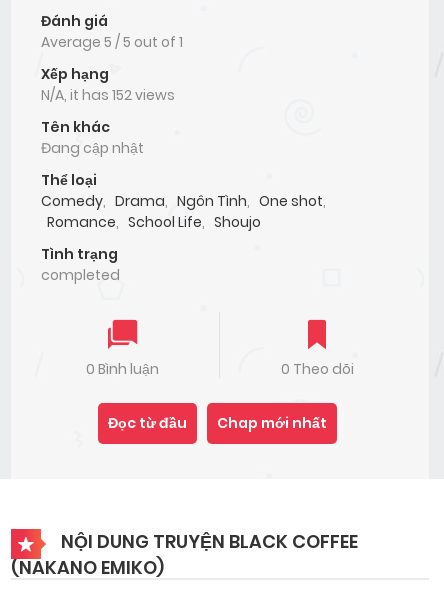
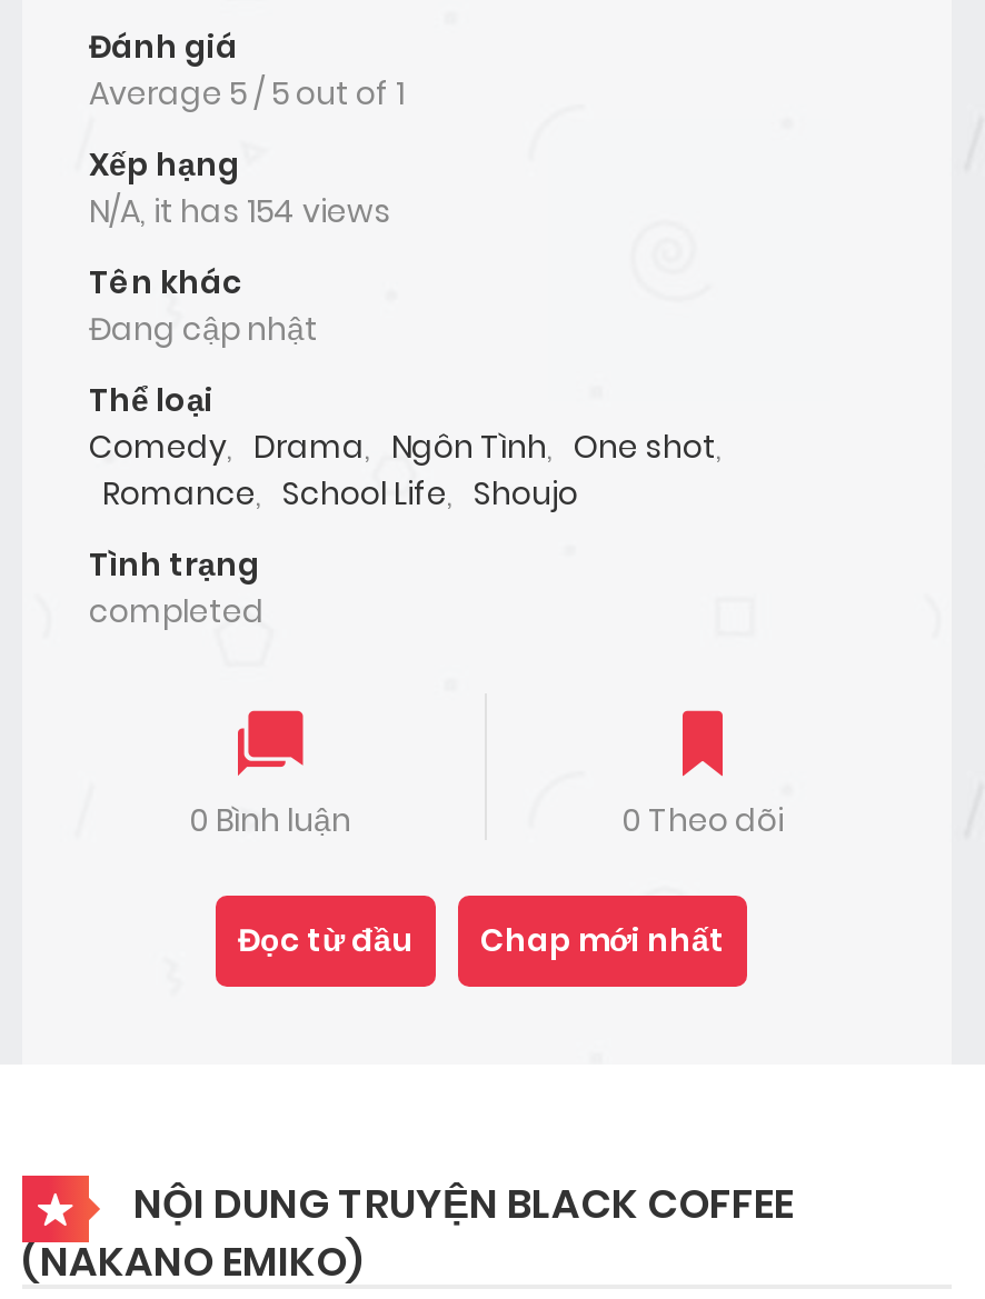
[41,85,175,105] N/A, it has 152 views -> [89,188,391,233] N/A, it has 154 views

